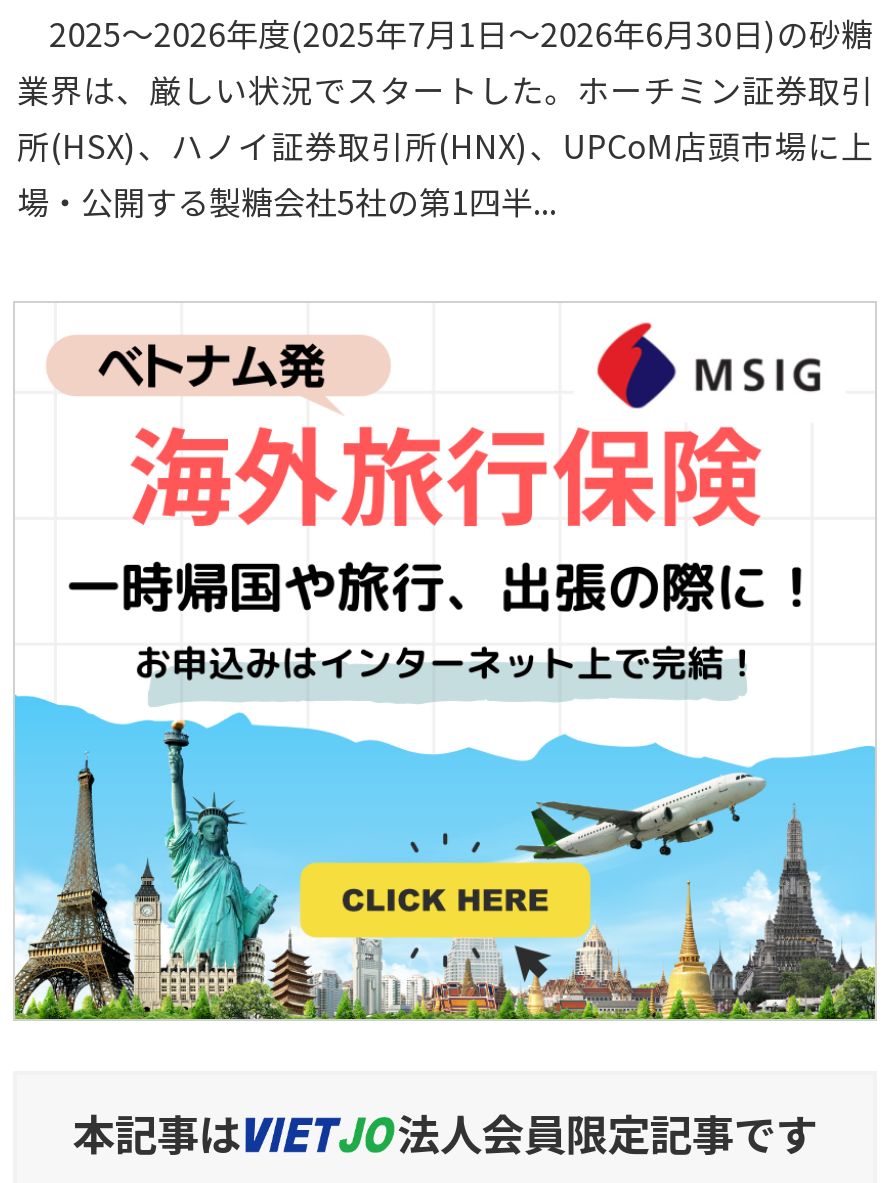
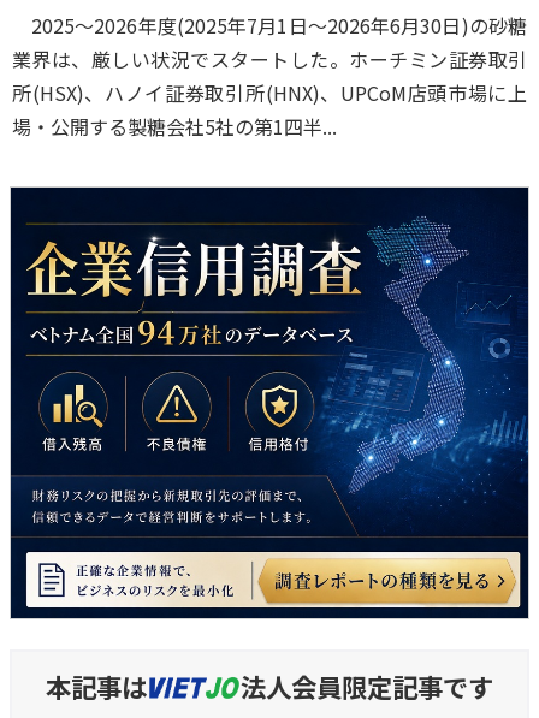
[13,303,877,1021] [image] -> [10,186,529,619] [image]

